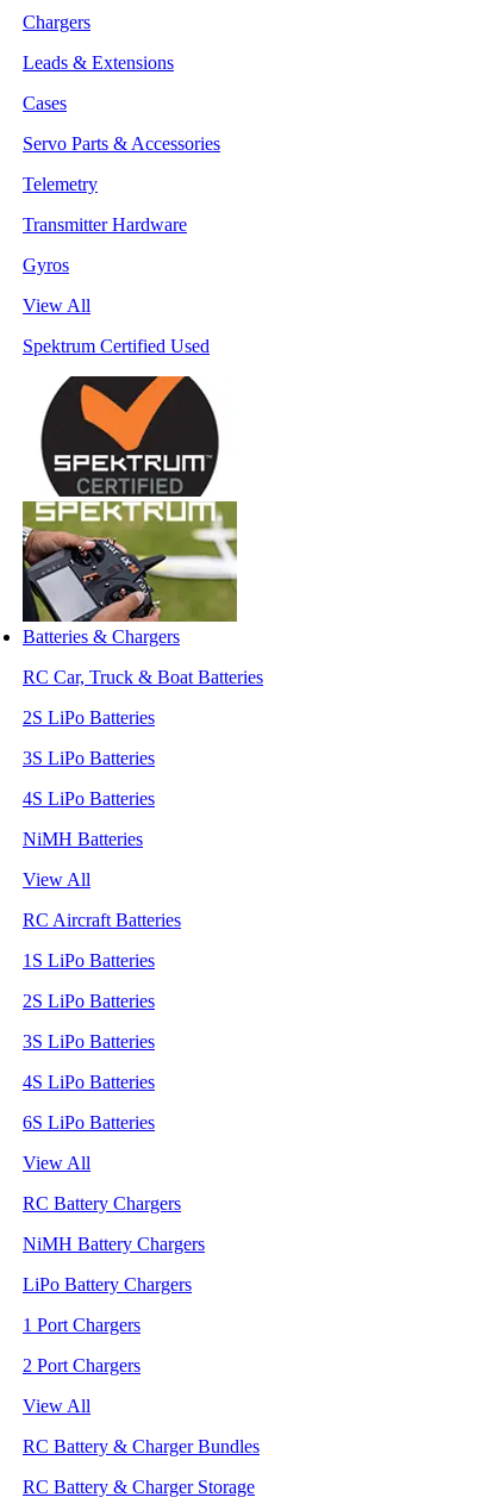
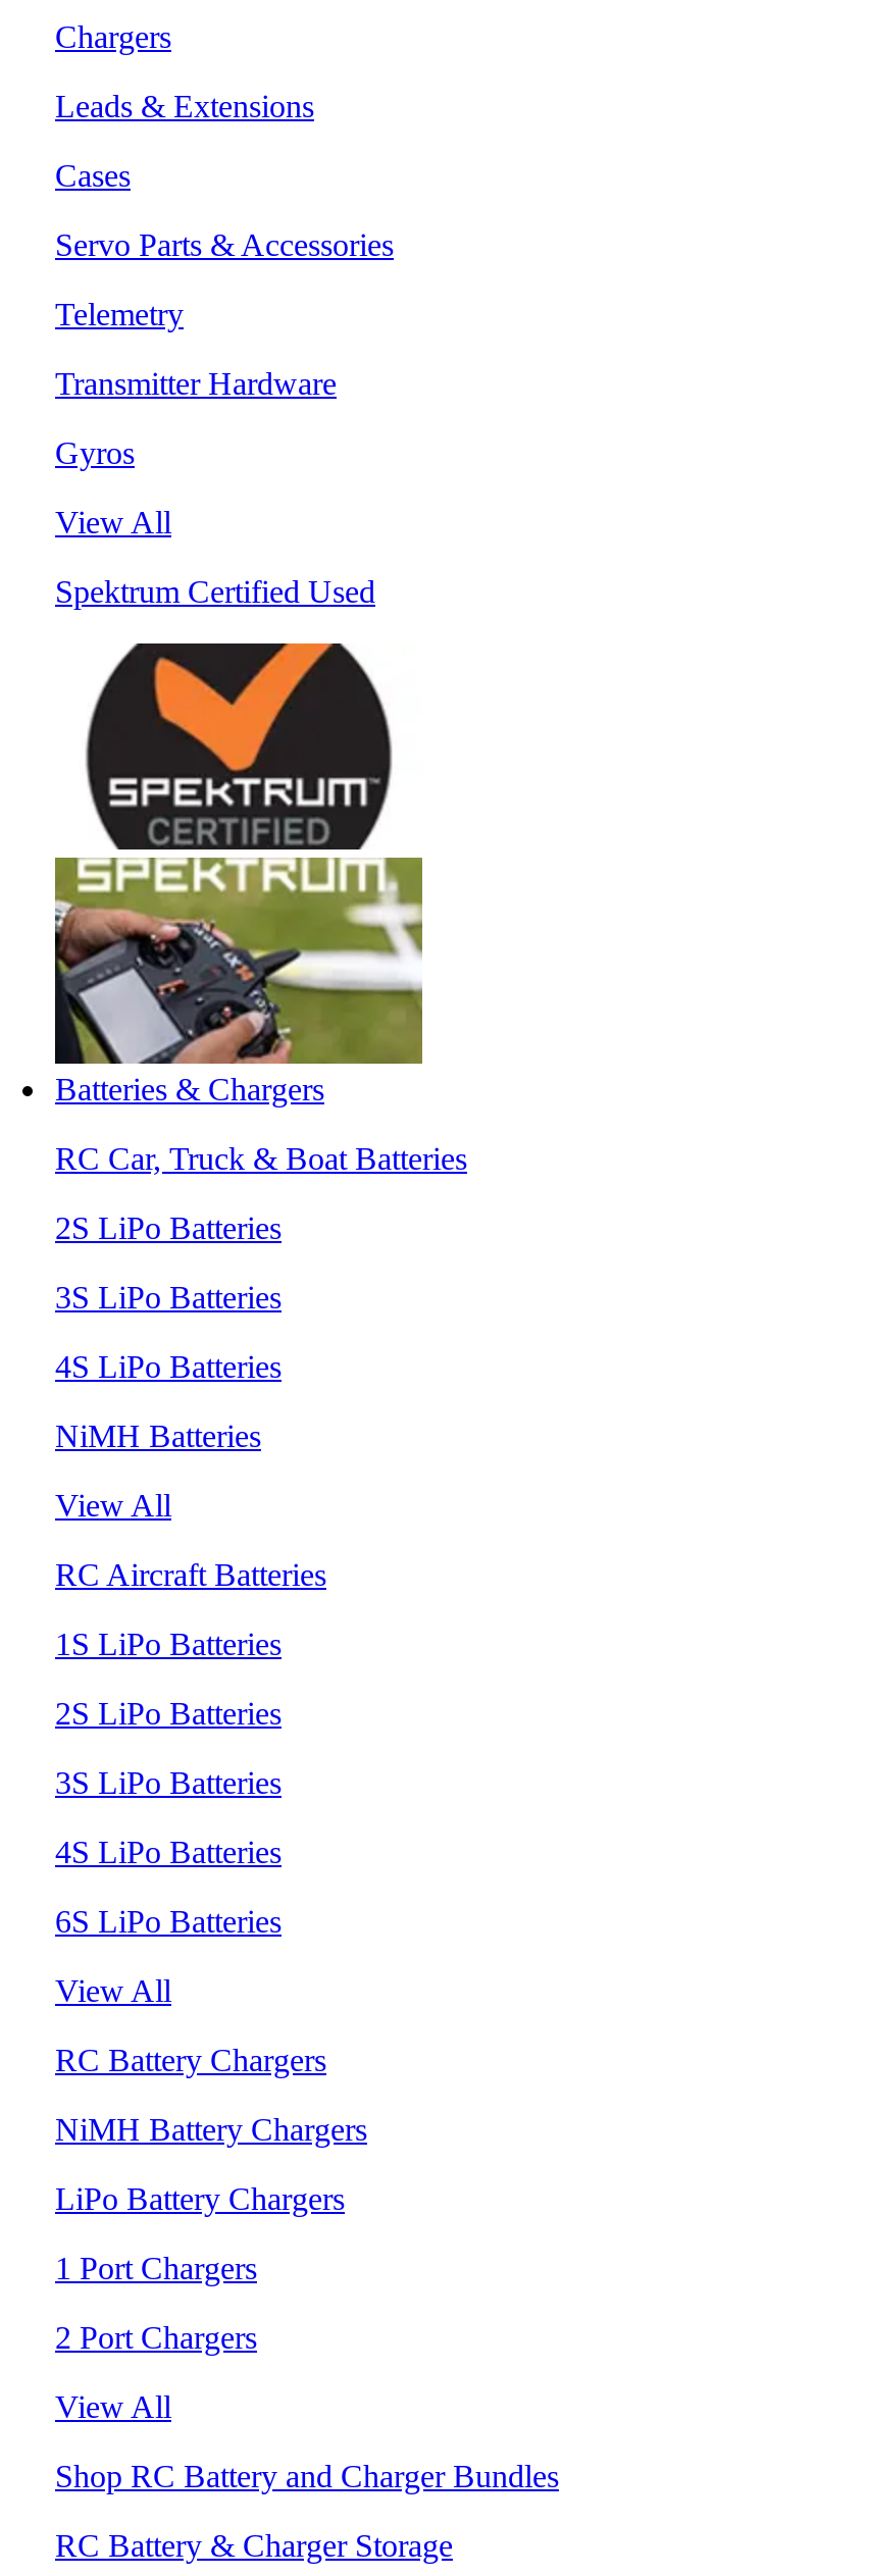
[23,1436,260,1456] RC Battery & Charger Bundles -> [55,2458,559,2493] Shop RC Battery and Charger Bundles

